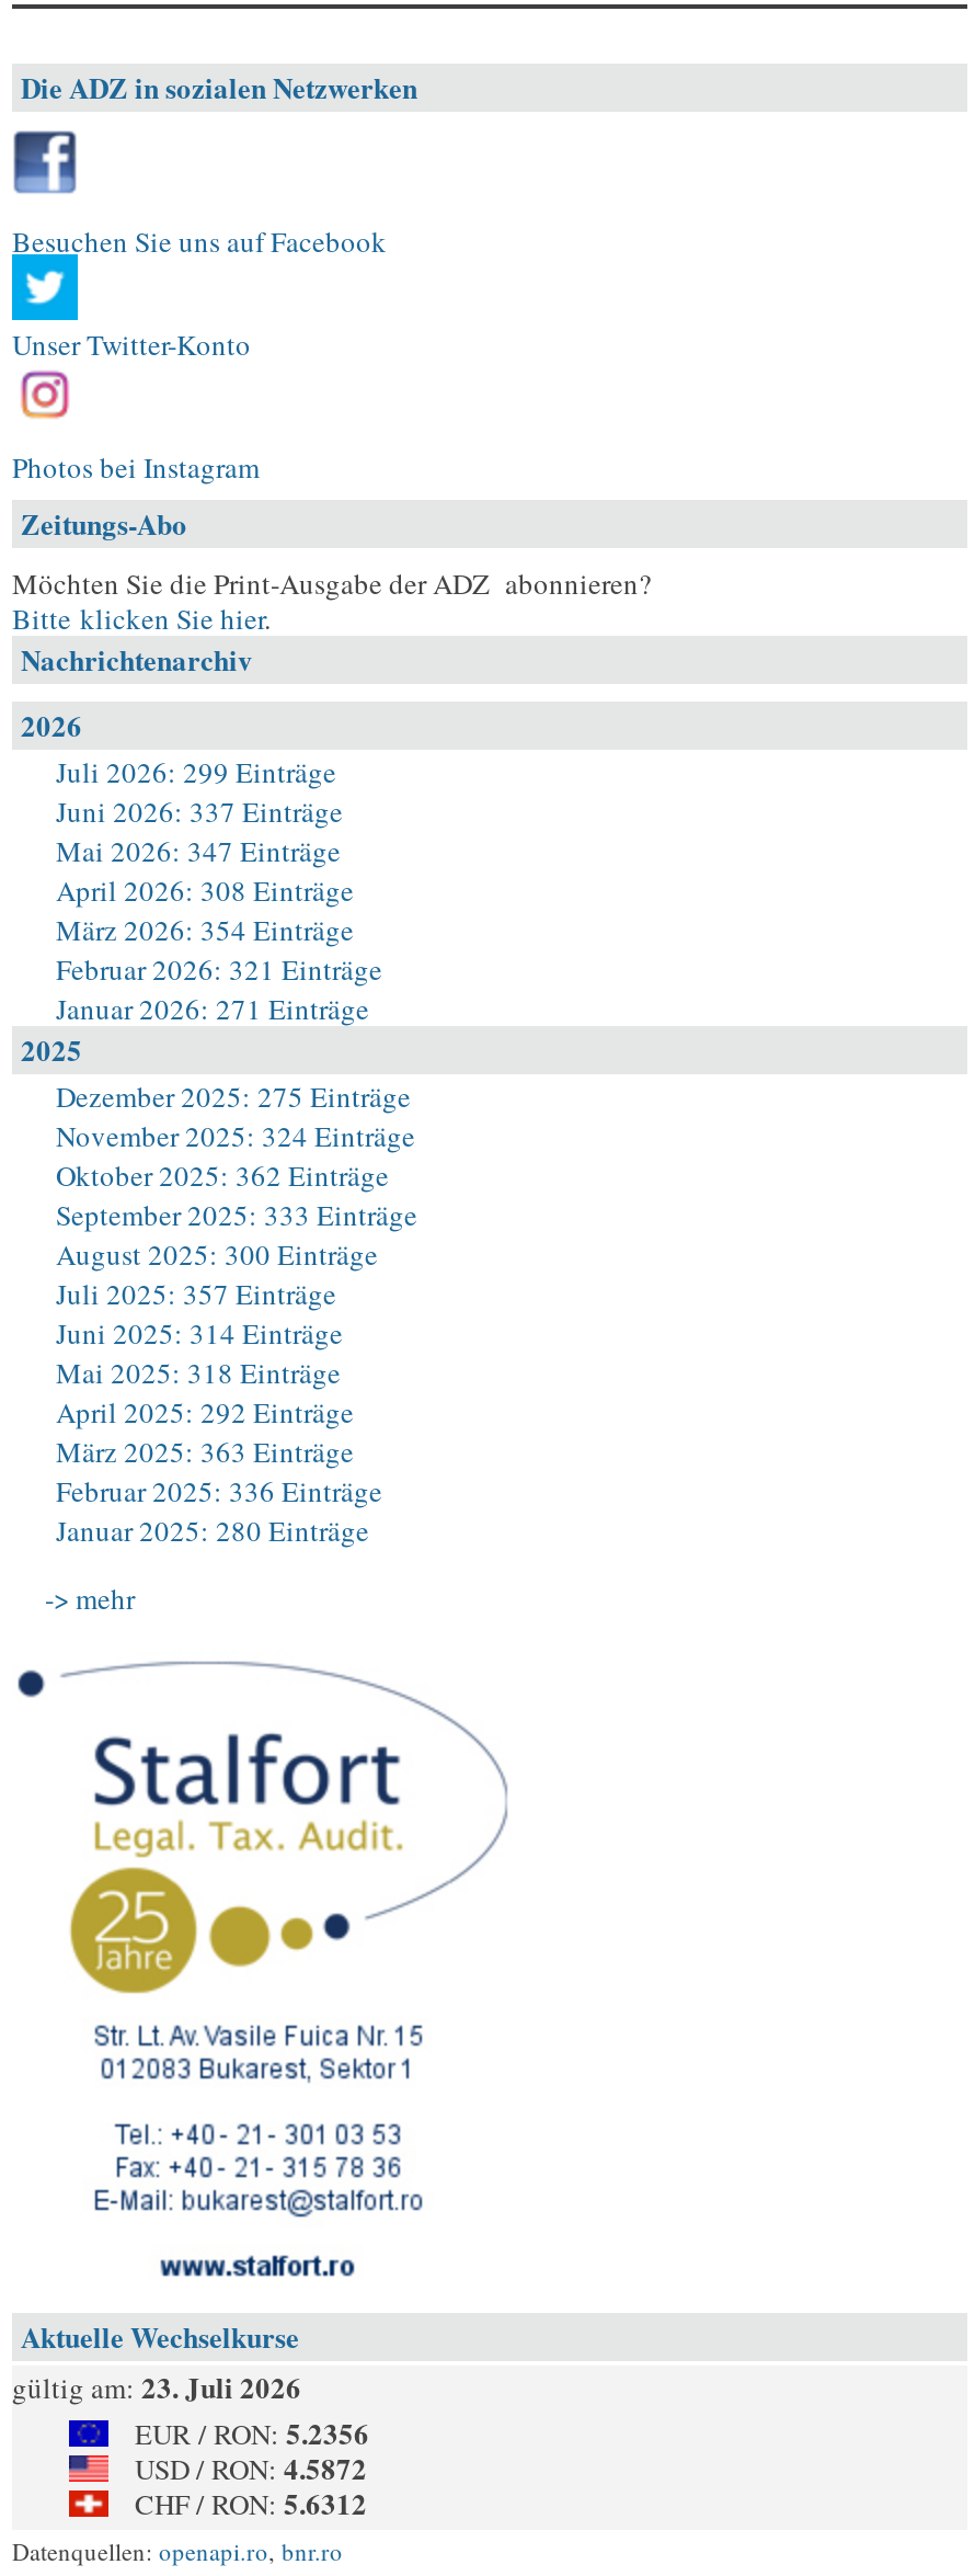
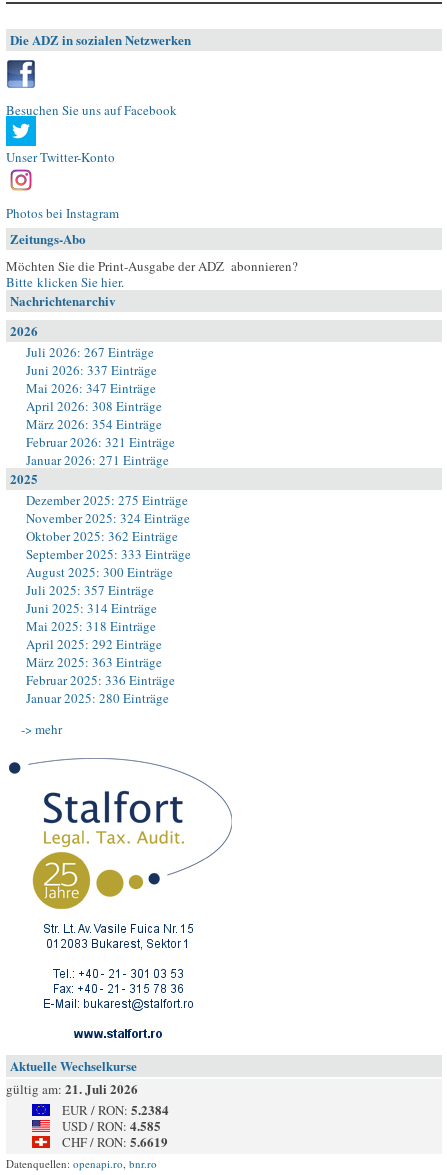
[56,752,336,791] Juli 2026: 299 Einträge -> [26,343,154,361] Juli 2026: 267 Einträge
[12,2366,301,2407] gültig am: 23. Juli 2026 -> [6,1079,138,1098] gültig am: 21. Juli 2026
[135,2412,369,2453] EUR / RON: 5.2356 -> [62,1100,169,1119] EUR / RON: 5.2384
[135,2447,367,2488] USD / RON: 4.5872 -> [62,1116,161,1135] USD / RON: 4.585
[135,2482,367,2523] CHF / RON: 5.6312 -> [62,1132,168,1151] CHF / RON: 5.6619

